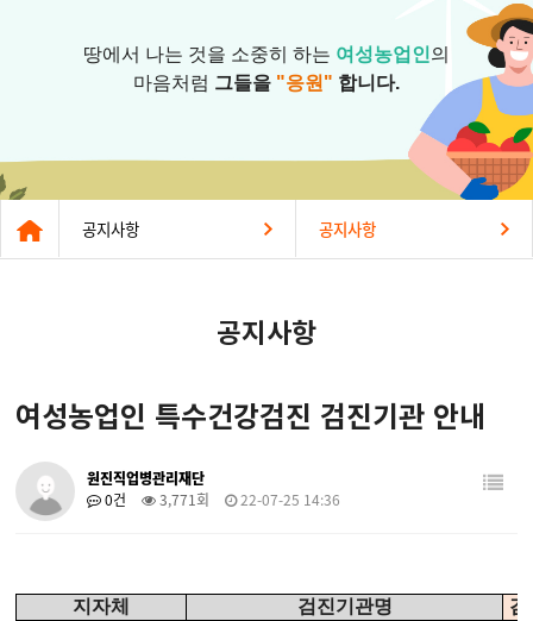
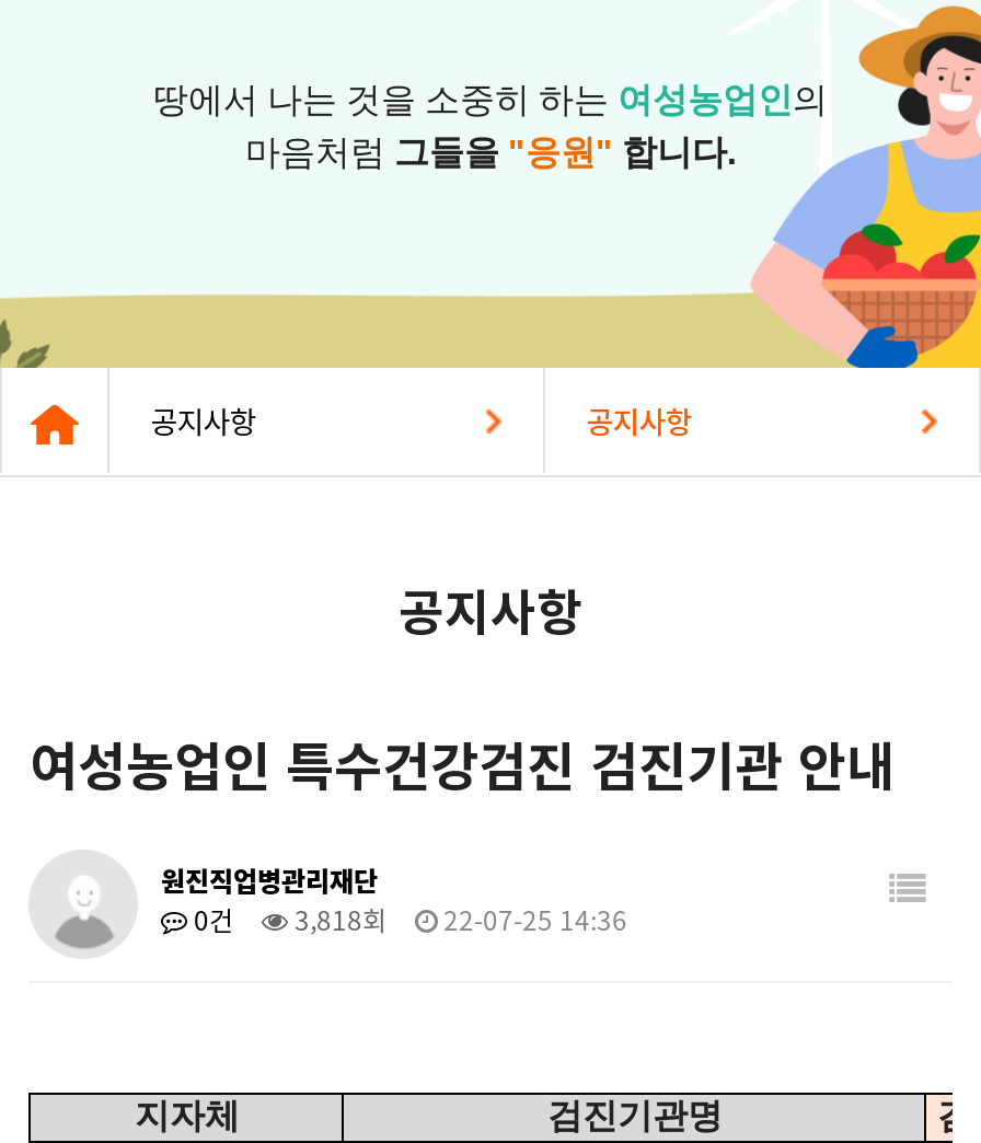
[102,489,341,510] 0건 3,771회 22-07-25 14:36 -> [187,900,627,939] 0건 3,818회 22-07-25 14:36

